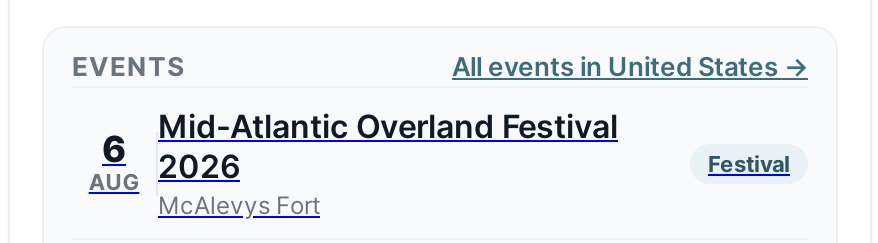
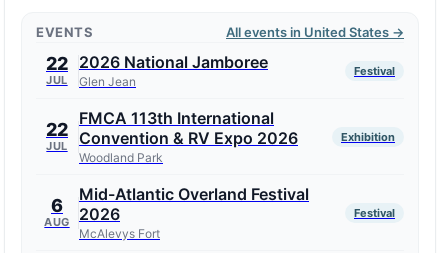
none -> [46,52,68,86] 22 | JUL
none -> [46,63,395,152] Festival | 22 | JUL
none -> [79,52,268,89] 2026 National Jamboree | Glen Jean
none -> [79,108,298,165] FMCA 113th International | Convention & RV Expo 2026 | Woodland Park
none -> [341,129,395,143] Exhibition

